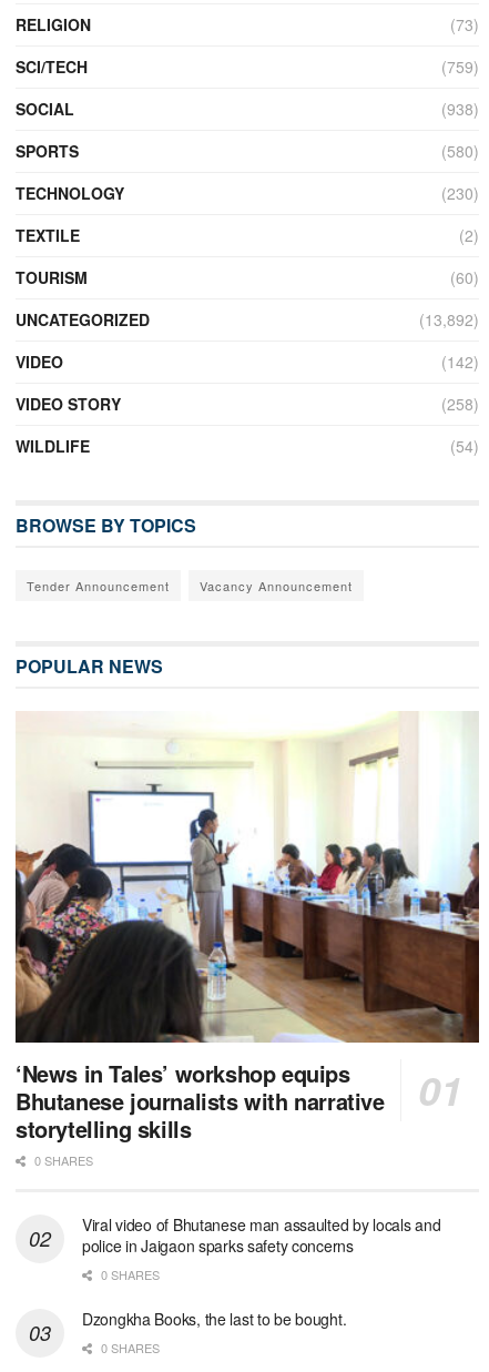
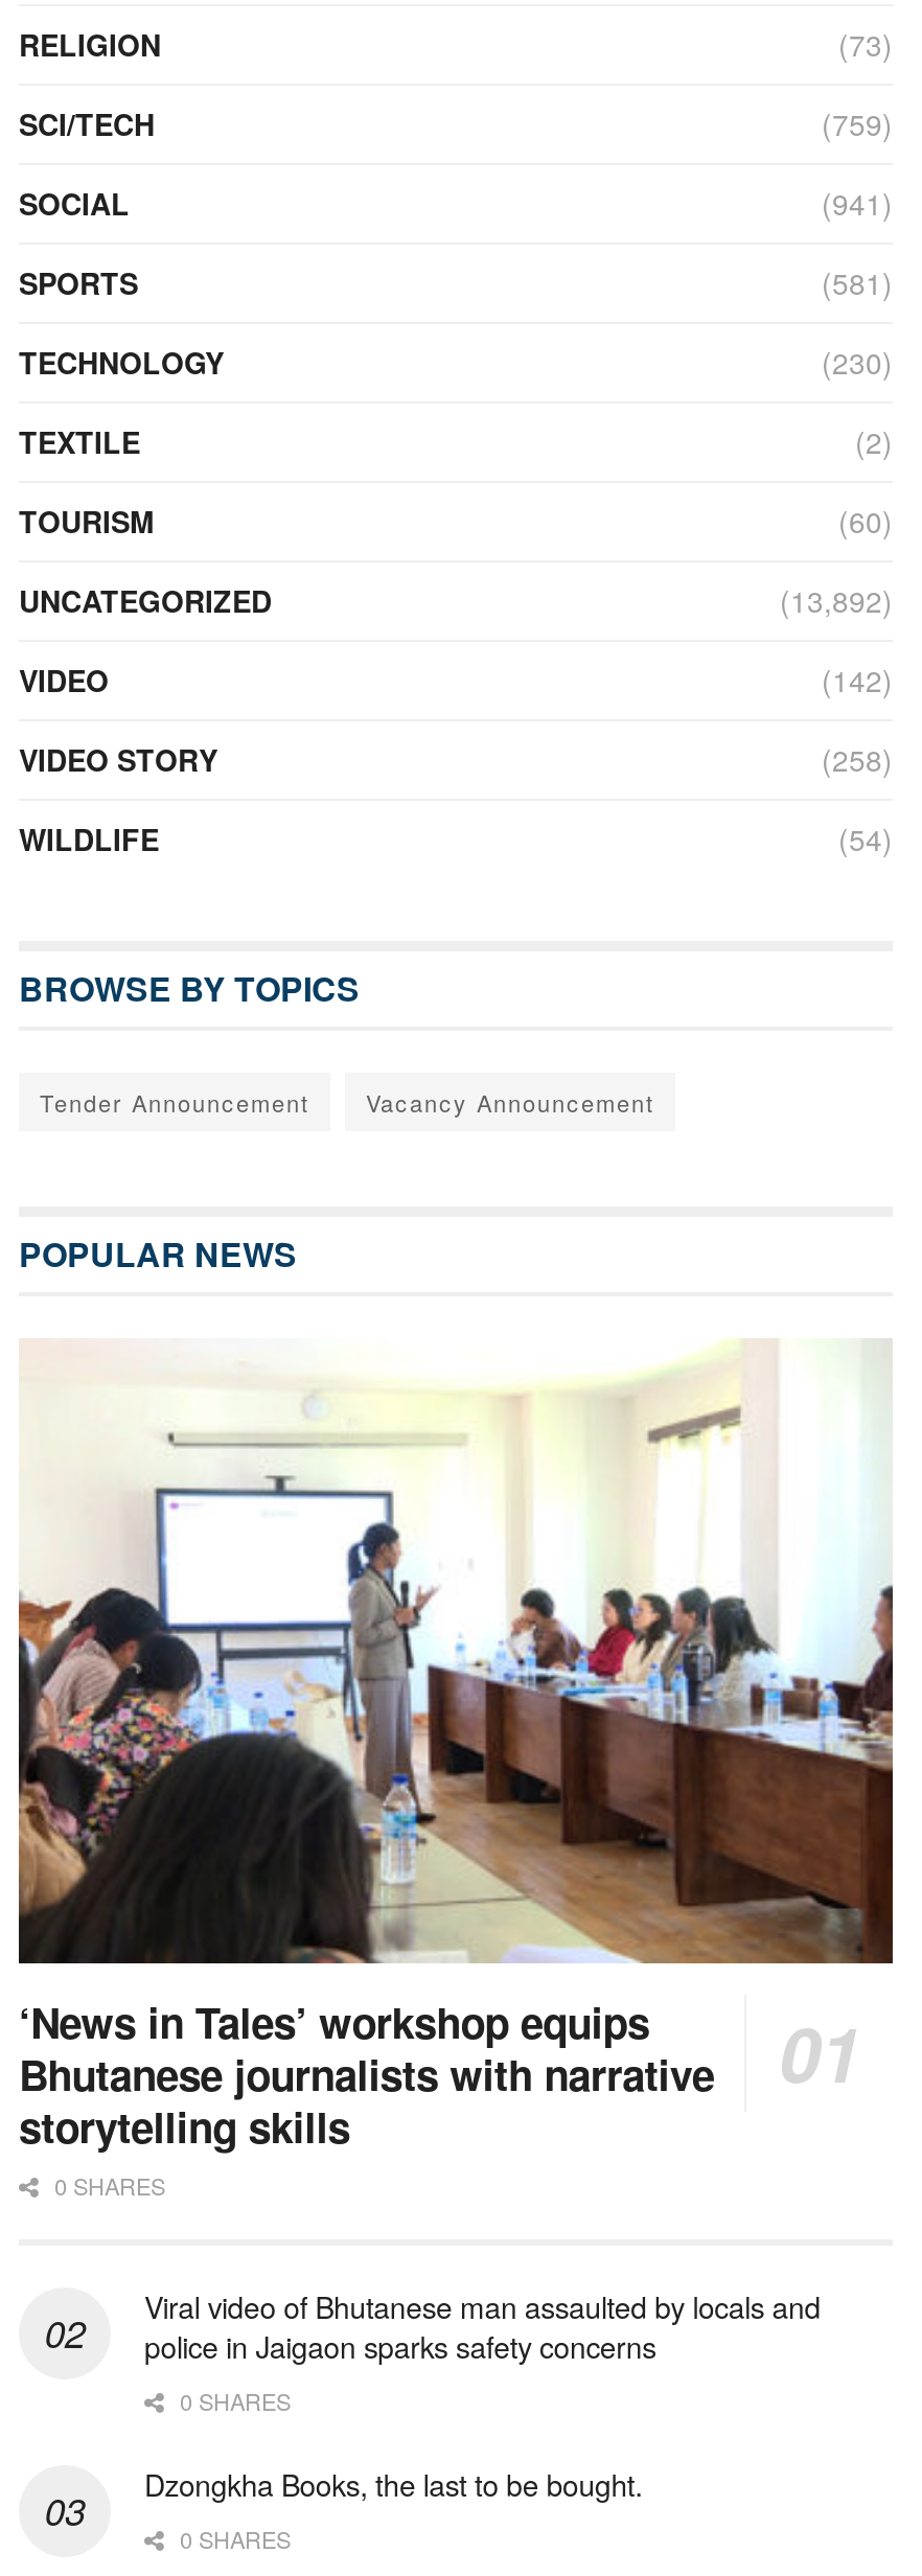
[441,97,479,120] (938) -> [822,181,893,223] (941)
[441,140,479,162] (580) -> [822,261,893,303] (581)

